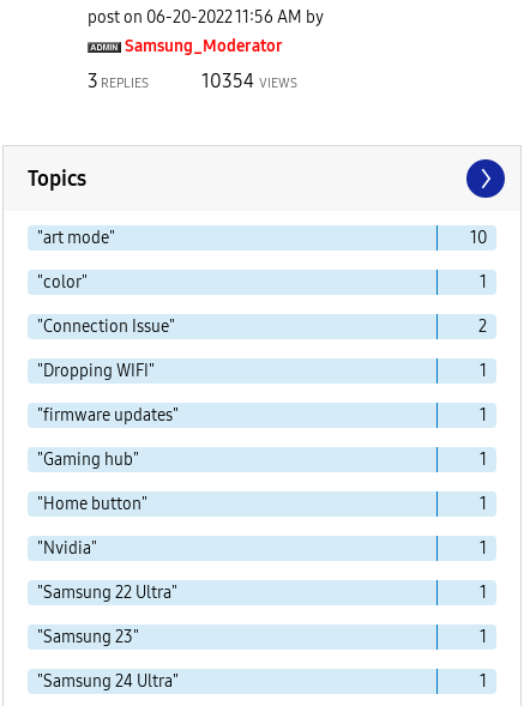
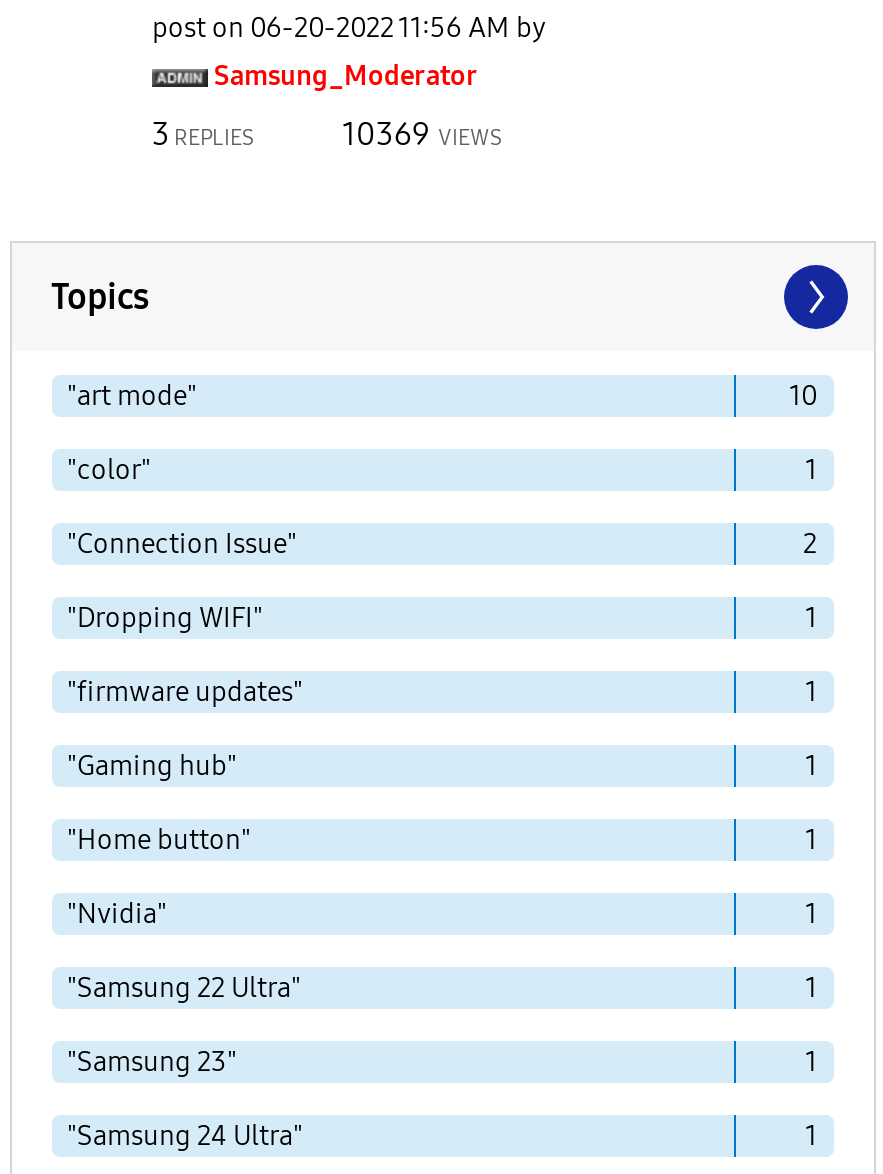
[201,69,297,92] 10354 VIEWS -> [342,114,502,152] 10369 VIEWS

